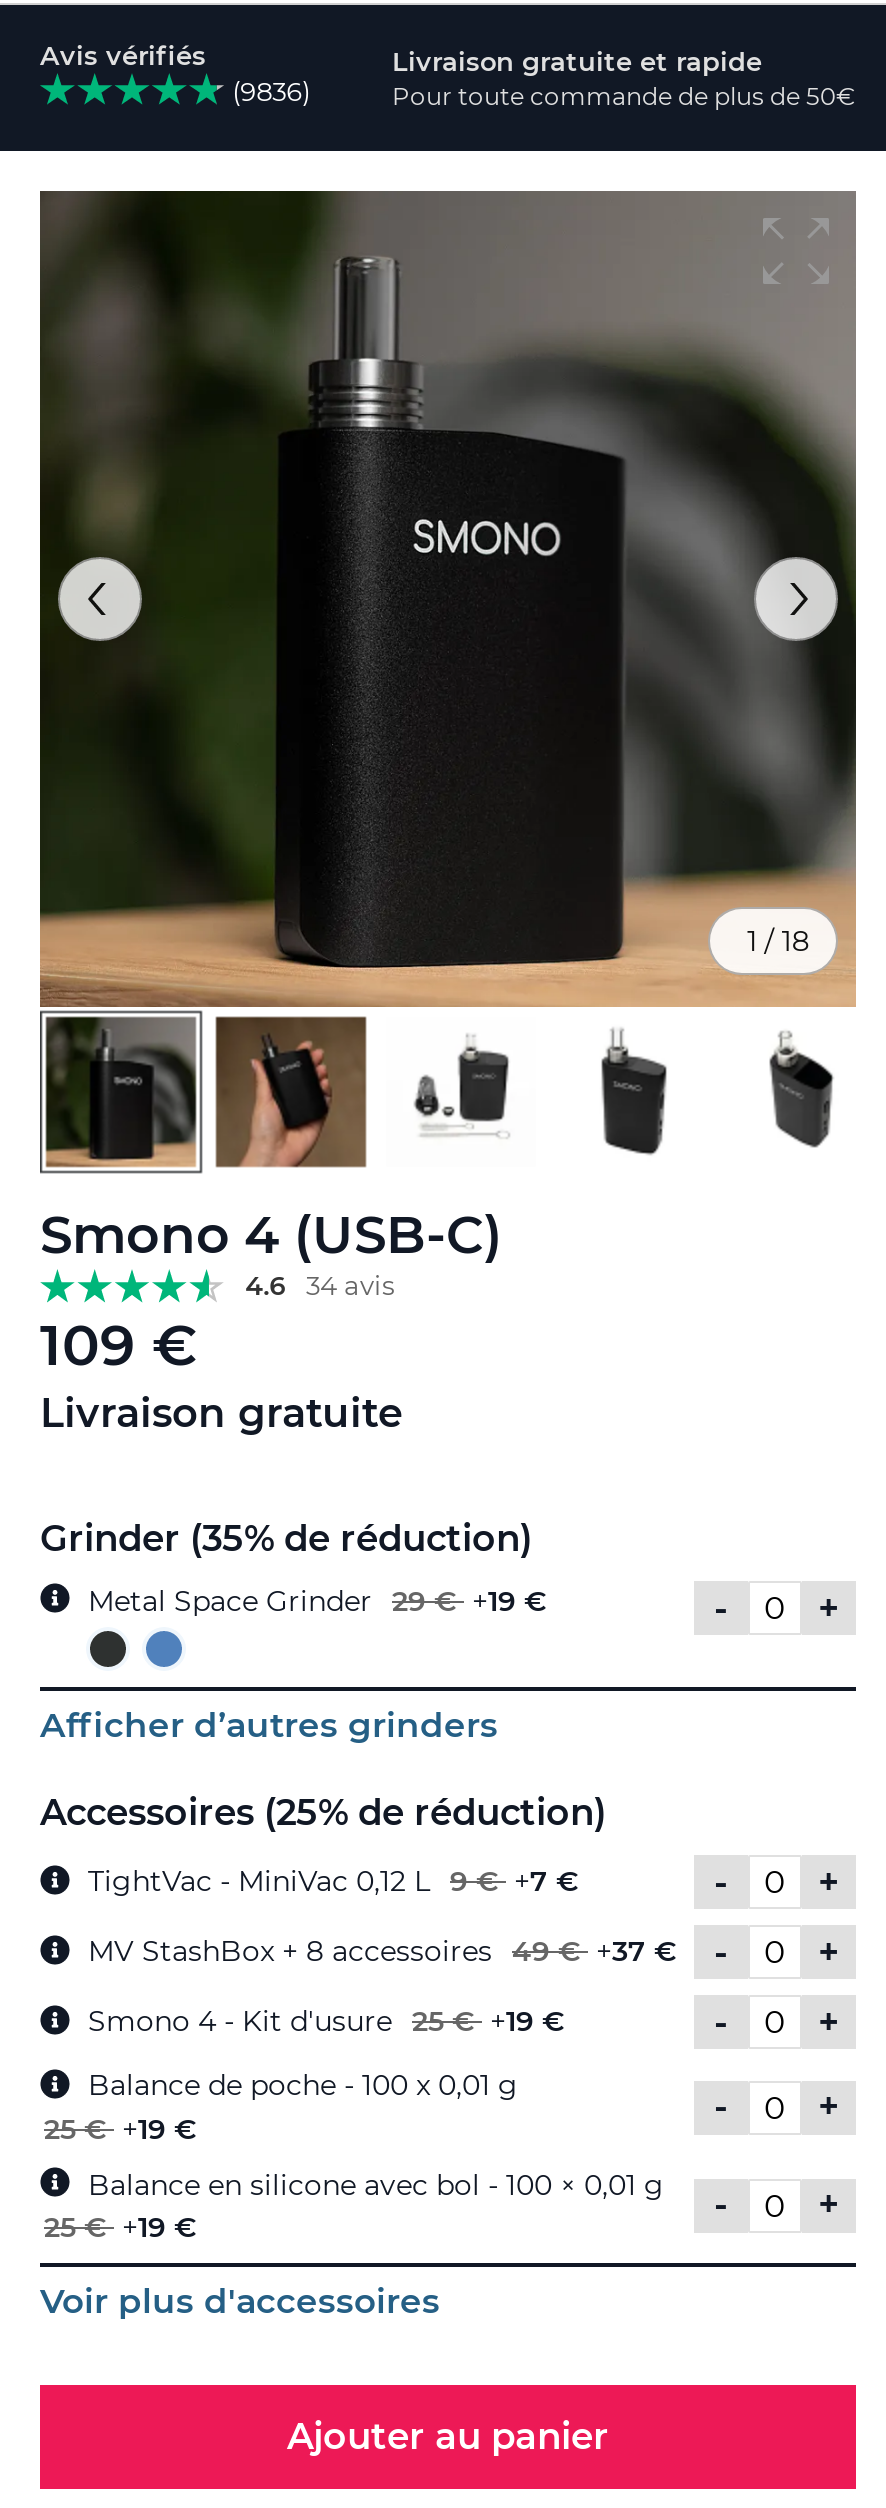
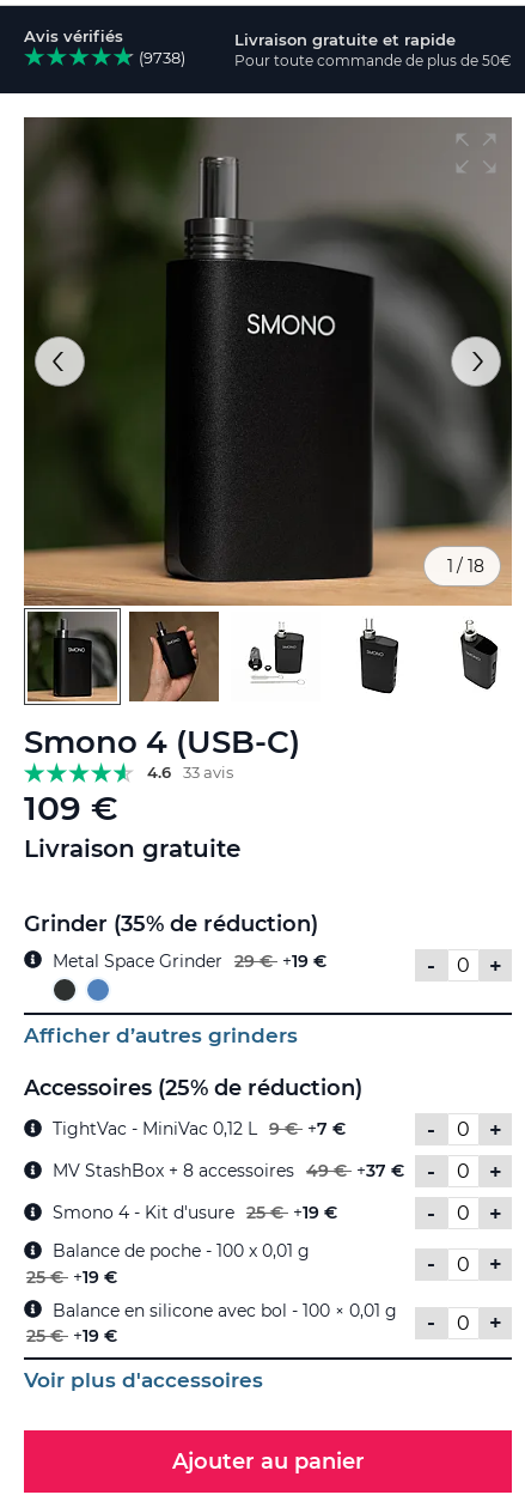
[232,75,310,107] (9836) -> [139,48,185,67] (9738)
[245,1270,394,1302] 4.6 34 avis -> [147,763,233,782] 4.6 33 avis

